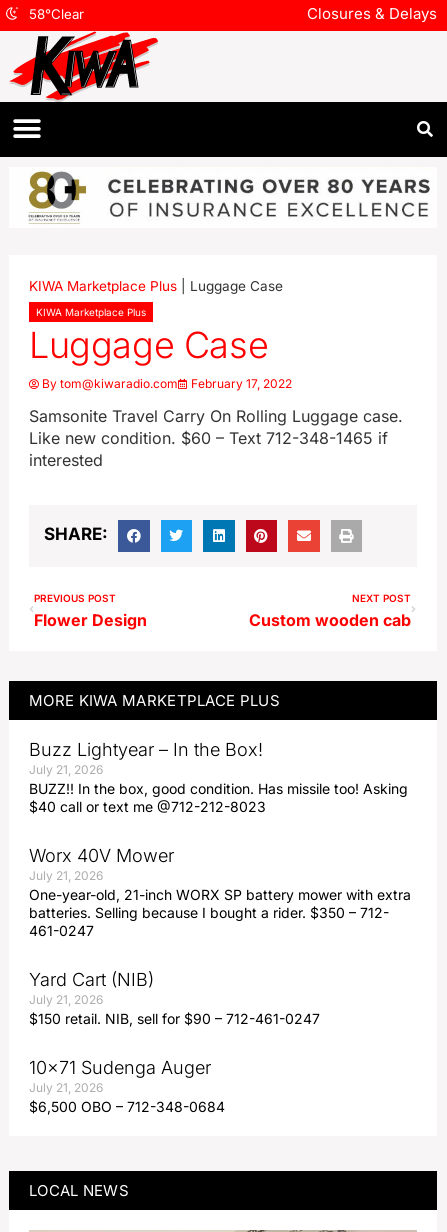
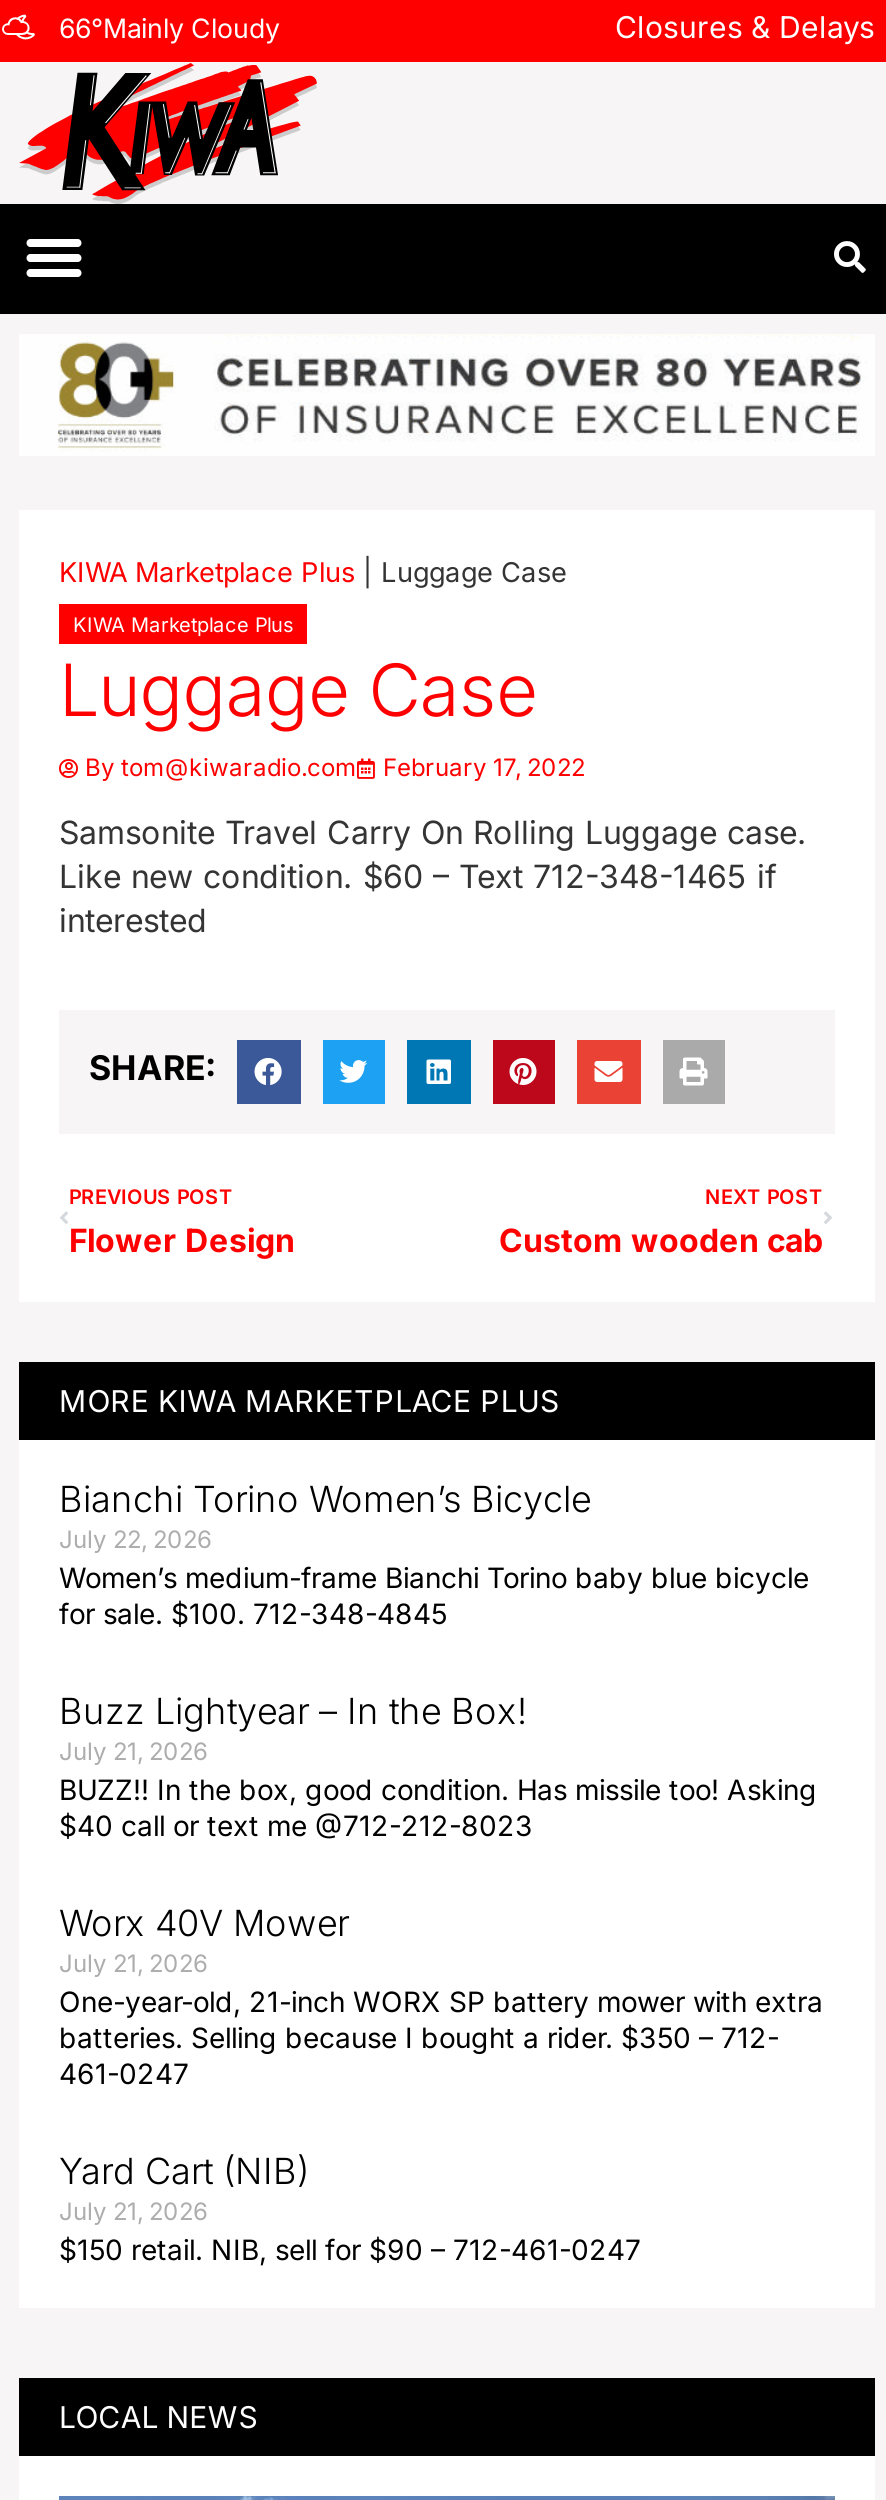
[29,5,84,21] 58°Clear -> [59,11,279,43] 66°Mainly Cloudy
none -> [59,1478,809,1630] Bianchi Torino Women’s Bicycle | July 22, 2026 | Women’s medium-frame Bianchi Torino baby blue bicycle | for sale. $100. 712-348-4845
moved [29,739,411,1027] -> [59,1690,823,2266]: Buzz Lightyear – In the Box! | July 21, 2026 | BUZZ!! In the box, good condition. Has missile too! Asking | ... | July 21, 2026 | $150 retail. NIB, sell for $90 – 712-461-0247
[29,1057,225,1115] 10×71 Sudenga Auger | July 21, 2026 | $6,500 OBO – 712-348-0684 -> none

